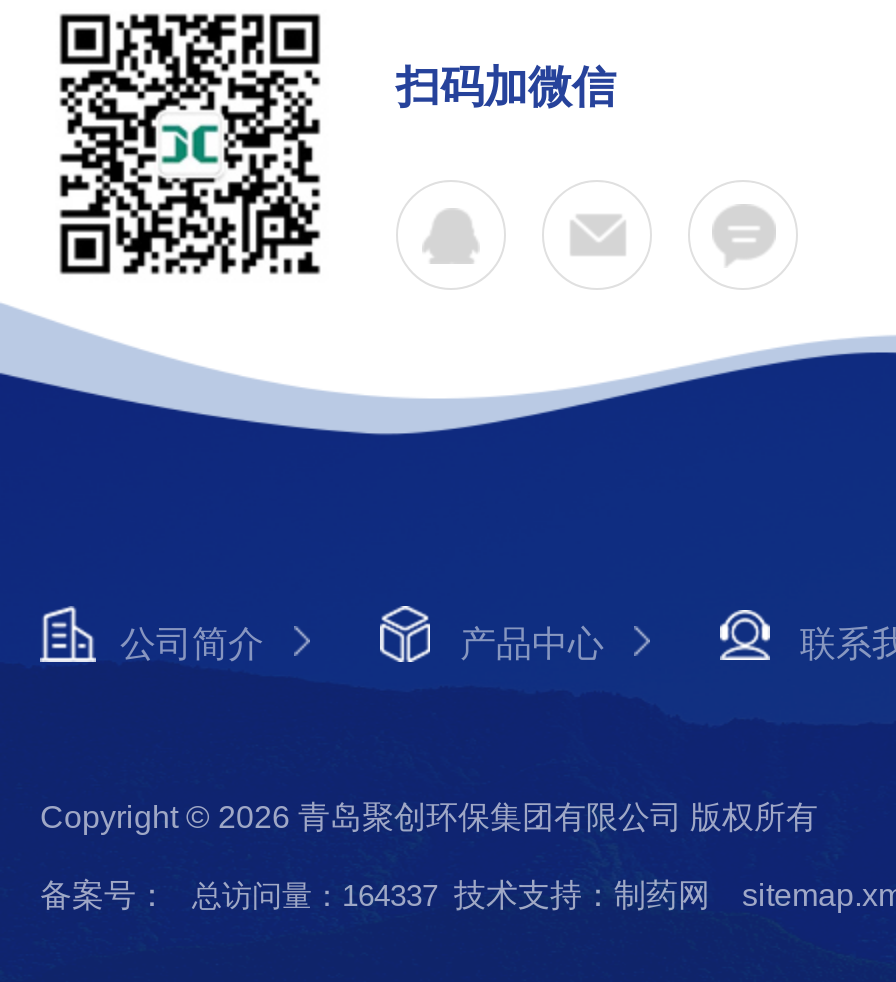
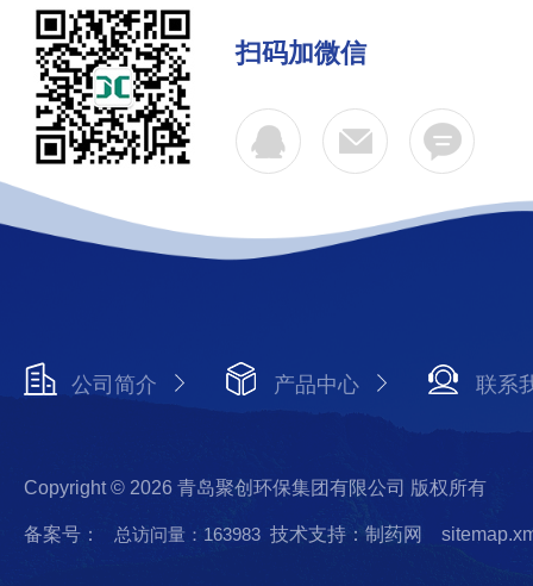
[40,878,710,912] 备案号：总访问量：164337技术支持：制药网 -> [24,524,422,544] 备案号：总访问量：163983技术支持：制药网

